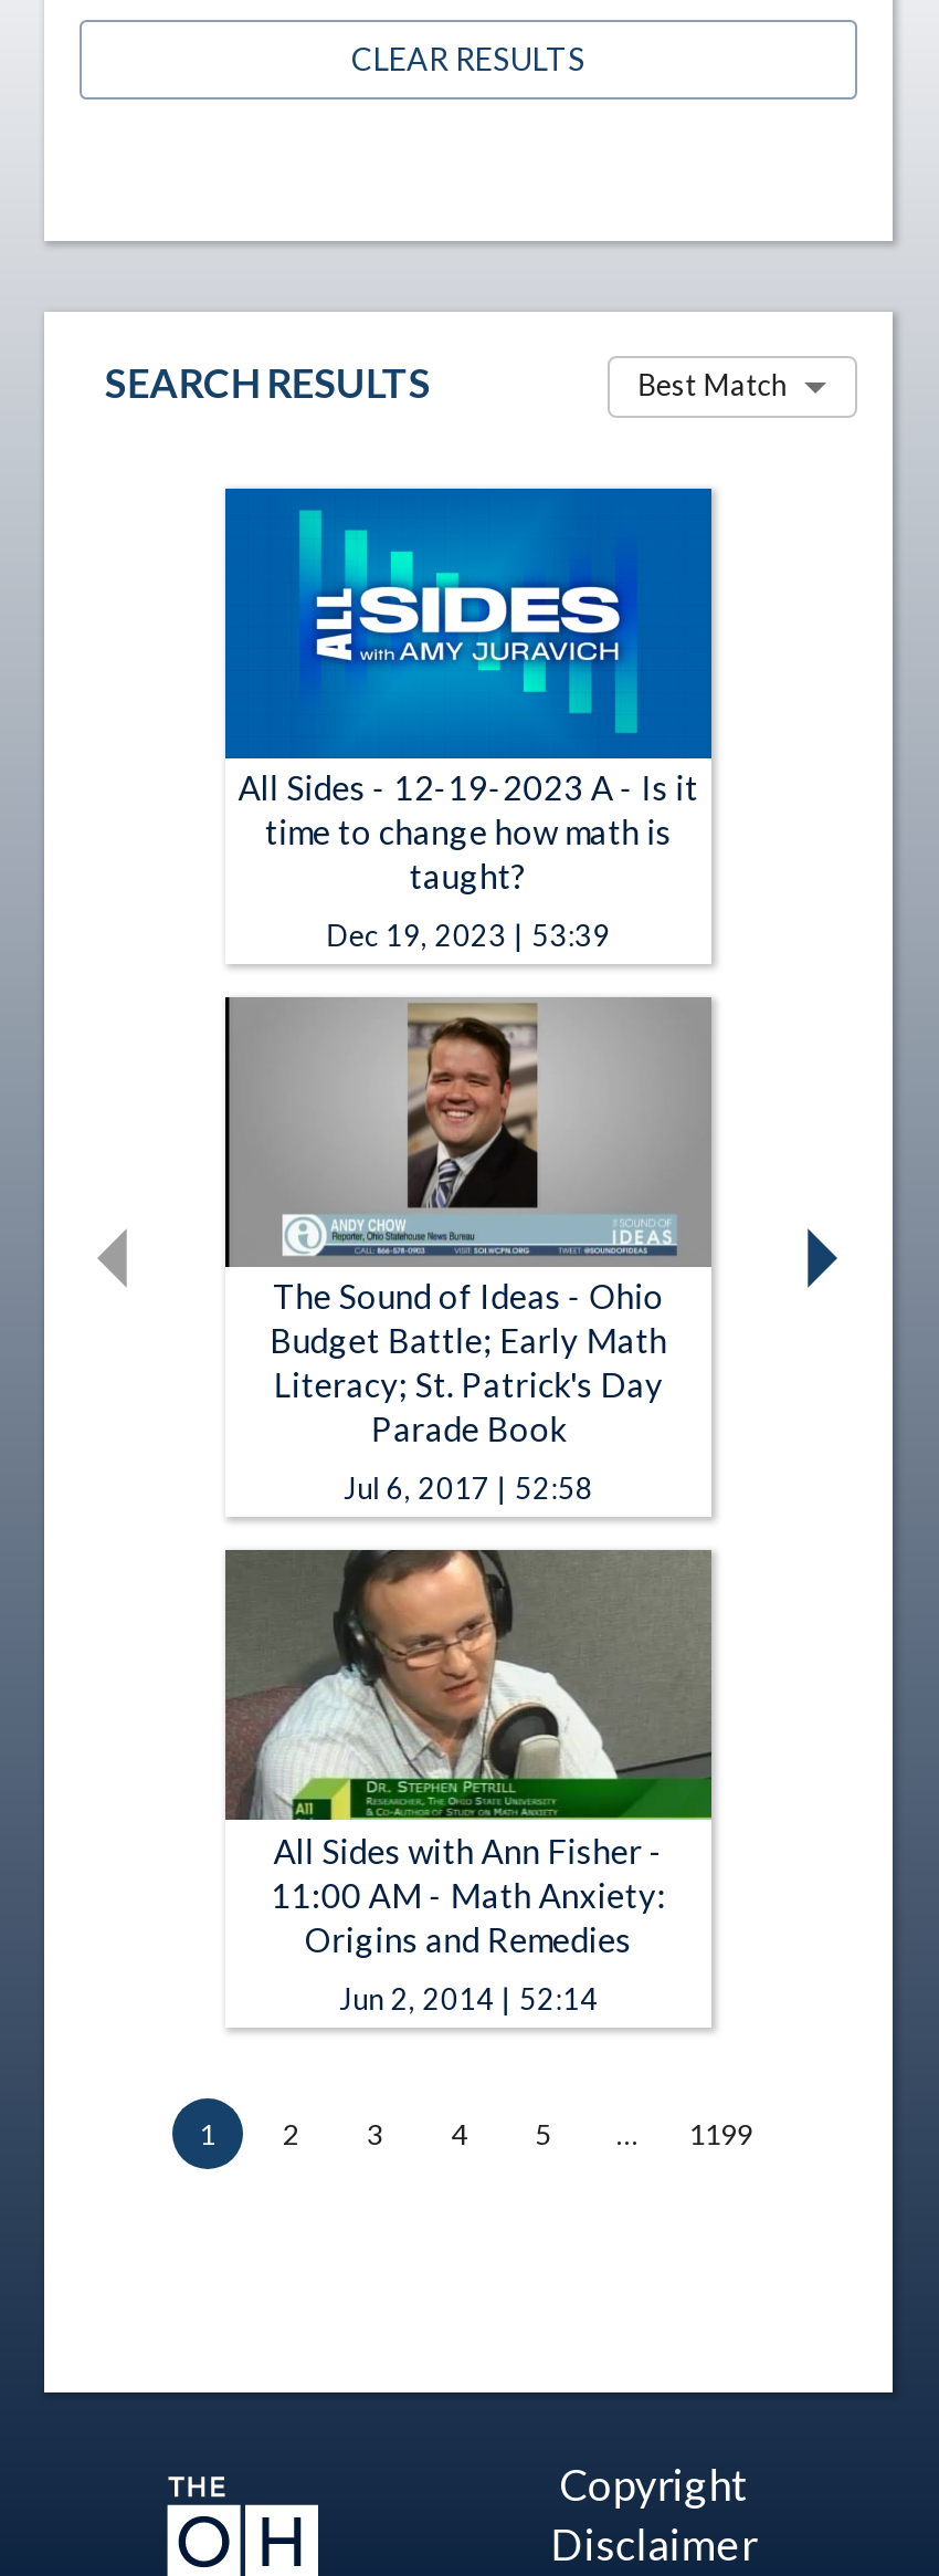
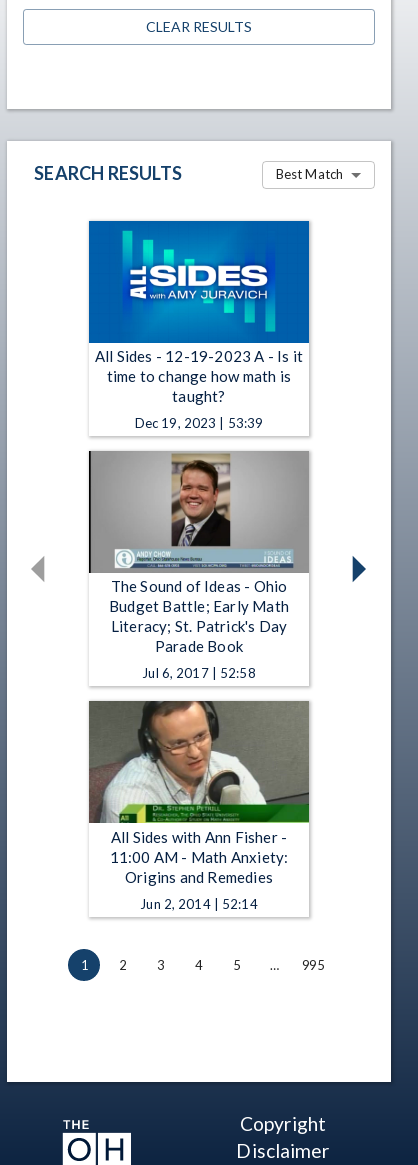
[688,2116,752,2151] 1199 -> [302,957,324,973] 995

